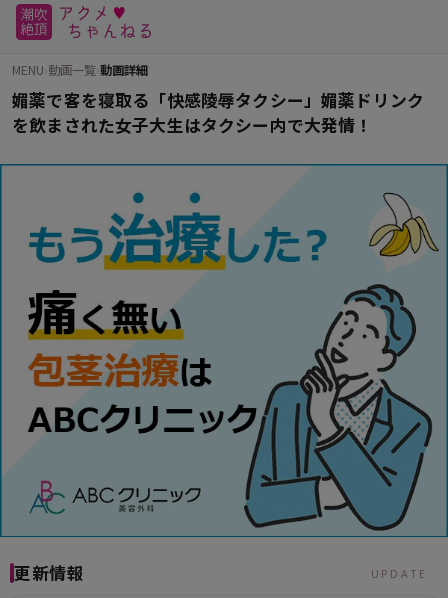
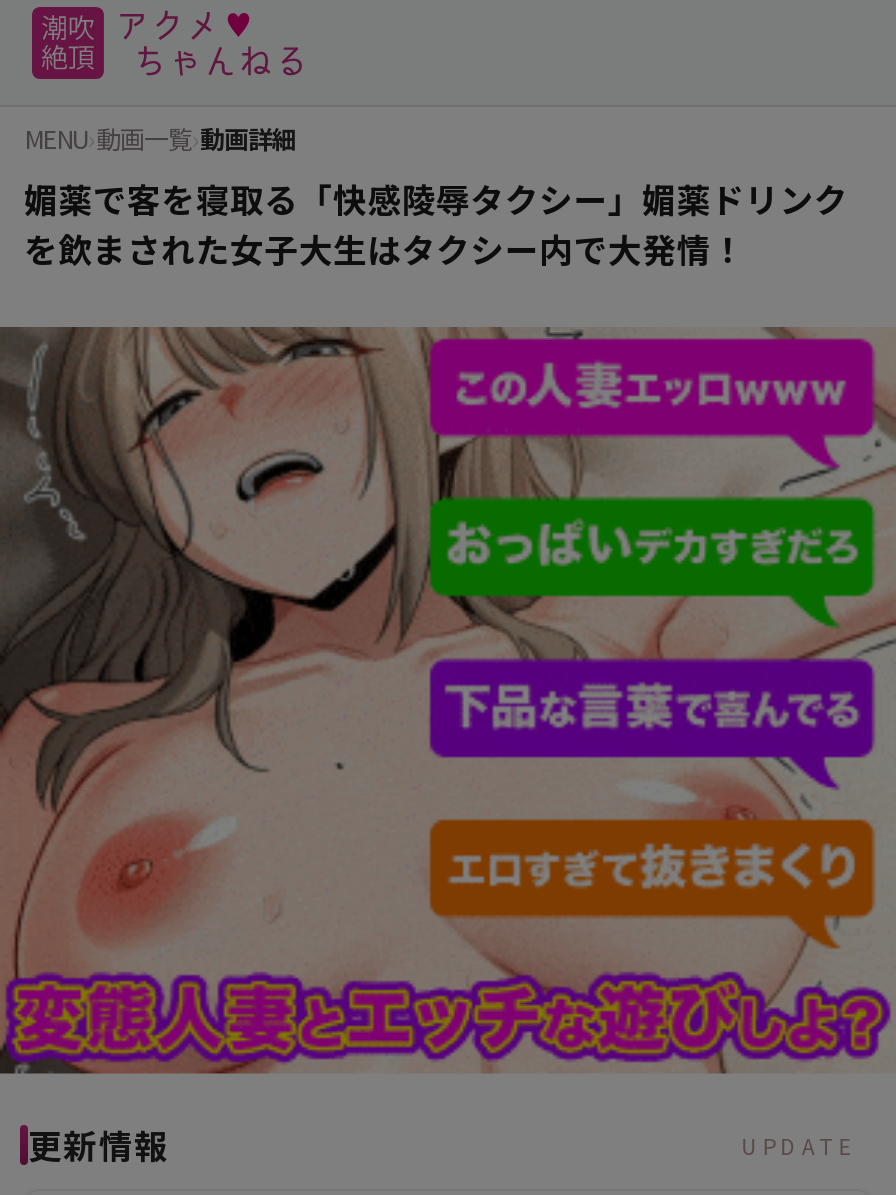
[3,163,445,538] [image] -> [6,325,890,1075] [image]

